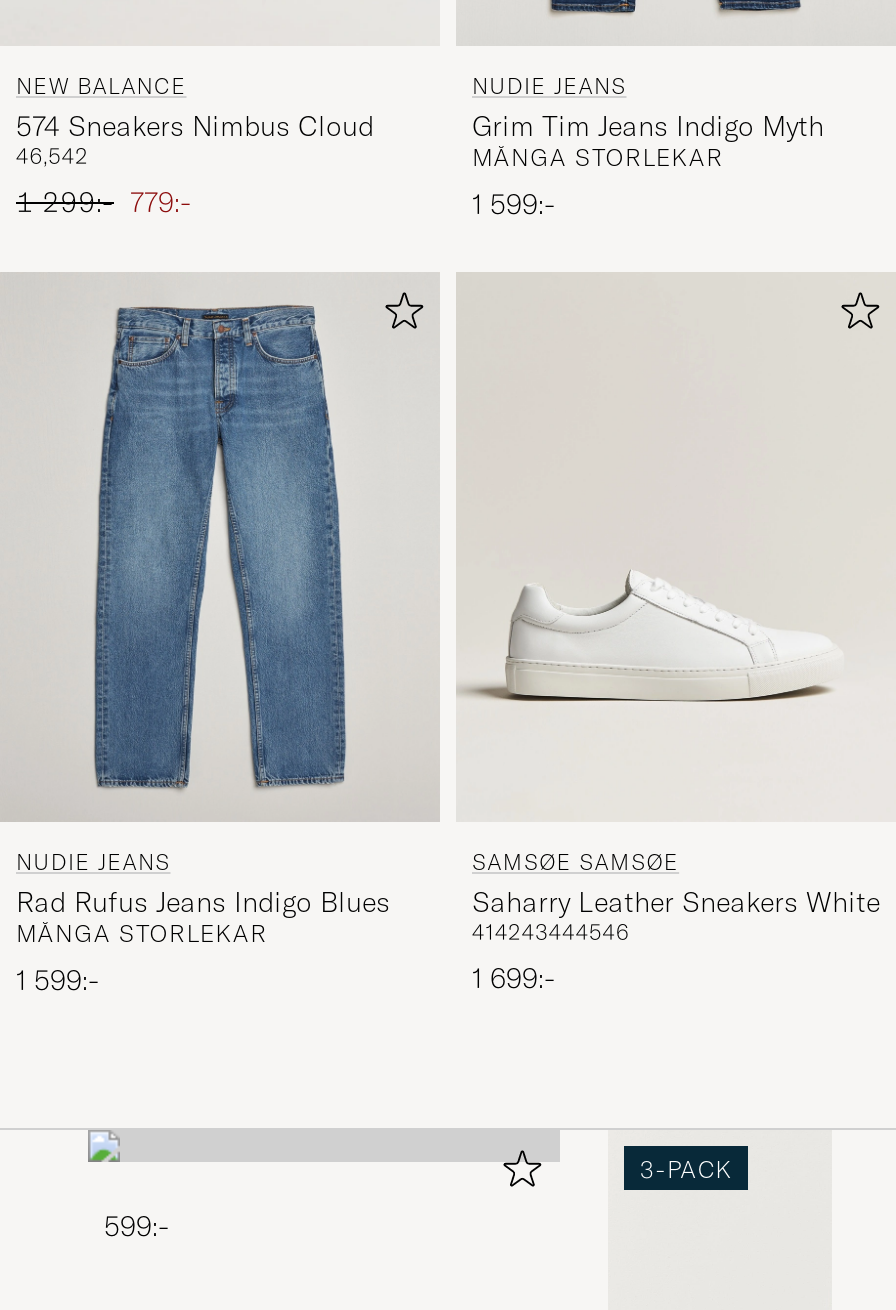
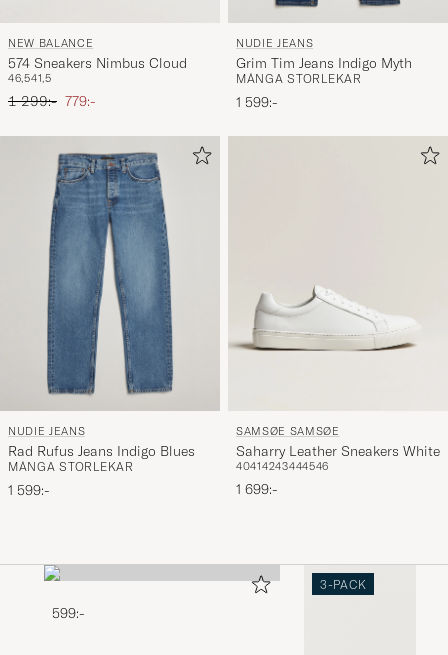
[16,142,89,170] 46,542 -> [8,71,52,85] 46,541,5
[472,918,629,946] 414243444546 -> [236,459,329,473] 40414243444546

